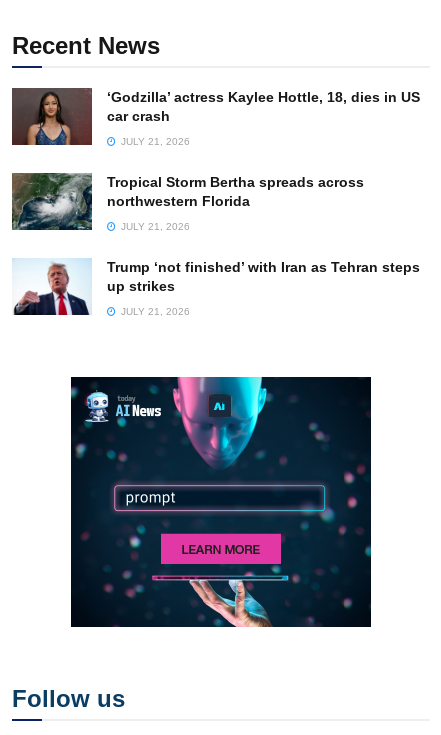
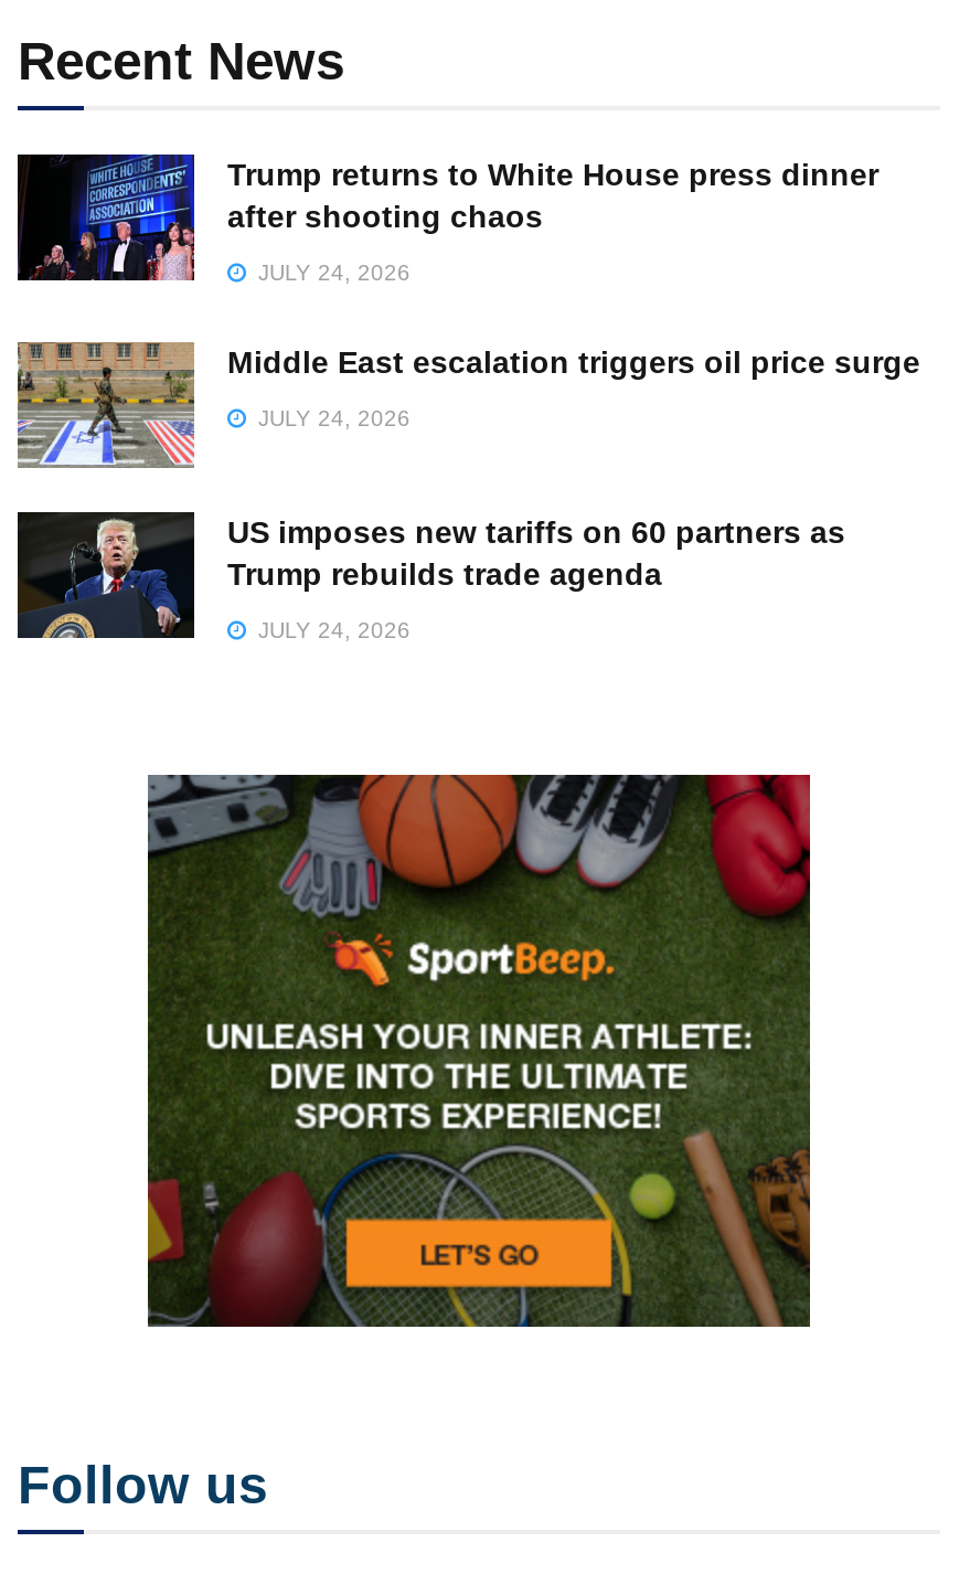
[12,88,420,146] [image] | ‘Godzilla’ actress Kaylee Hottle, 18, dies in US | car crash -> [18,155,878,283] [image] | Trump returns to White House press dinner | after shooting chaos
[118,135,190,146] JULY 21, 2026 -> [252,259,411,284] JULY 24, 2026
[13,172,364,231] [image] | Tropical Storm Bertha spreads across | northwestern Florida -> [18,340,920,468] [image] | Middle East escalation triggers oil price surge
[118,220,190,231] JULY 21, 2026 -> [252,405,411,429] JULY 24, 2026
[12,258,420,316] [image] | Trump ‘not finished’ with Iran as Tehran steps | up strikes -> [15,510,845,640] [image] | US imposes new tariffs on 60 partners as | Trump rebuilds trade agenda
[118,305,190,316] JULY 21, 2026 -> [252,617,411,642] JULY 24, 2026
[70,376,372,628] [image] -> [146,773,812,1329] [image]

